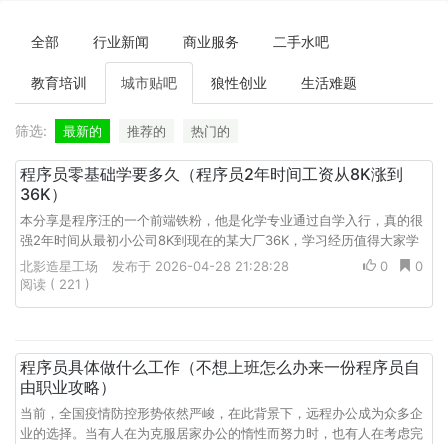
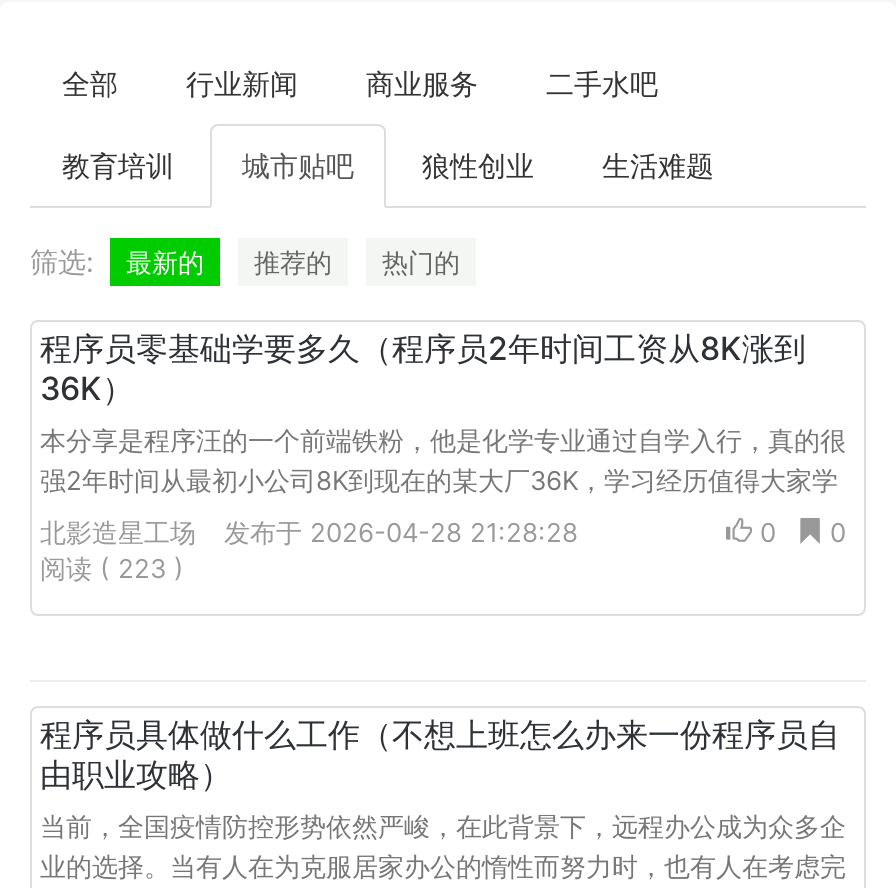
[20,276,90,292] 阅读 ( 221 ) -> [40,552,184,584] 阅读 ( 223 )

